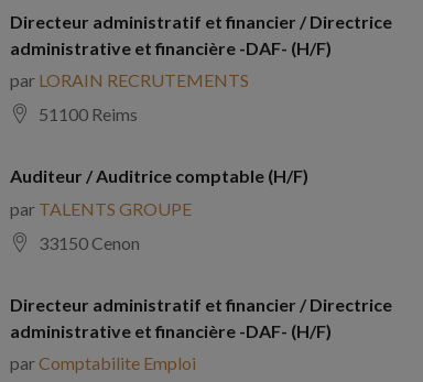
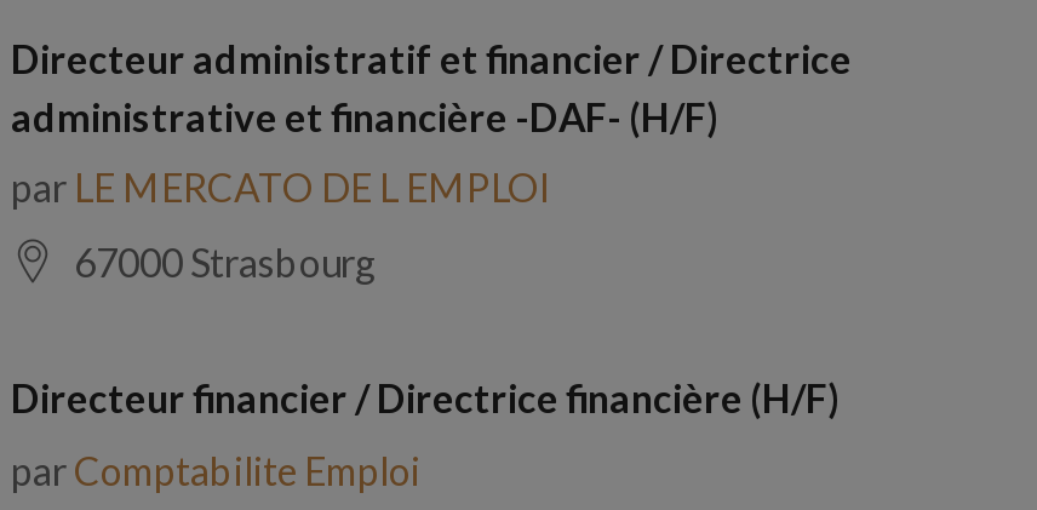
[10,69,392,341] par LORAIN RECRUTEMENTS | 51100 Reims | Auditeur / Auditrice comptable (H/F) | par TALENTS GROUPE | 33150 Cenon | Directeur administratif et financier / Directrice | administrative et financière -DAF- (H/F) -> [11,163,840,419] par LE MERCATO DE L EMPLOI | 67000 Strasbourg | Directeur financier / Directrice financière (H/F)

